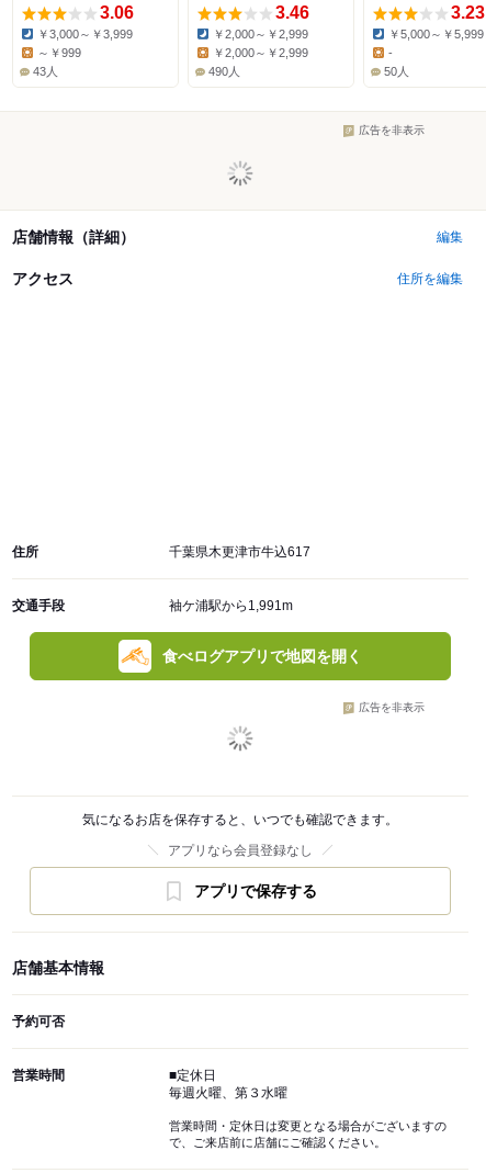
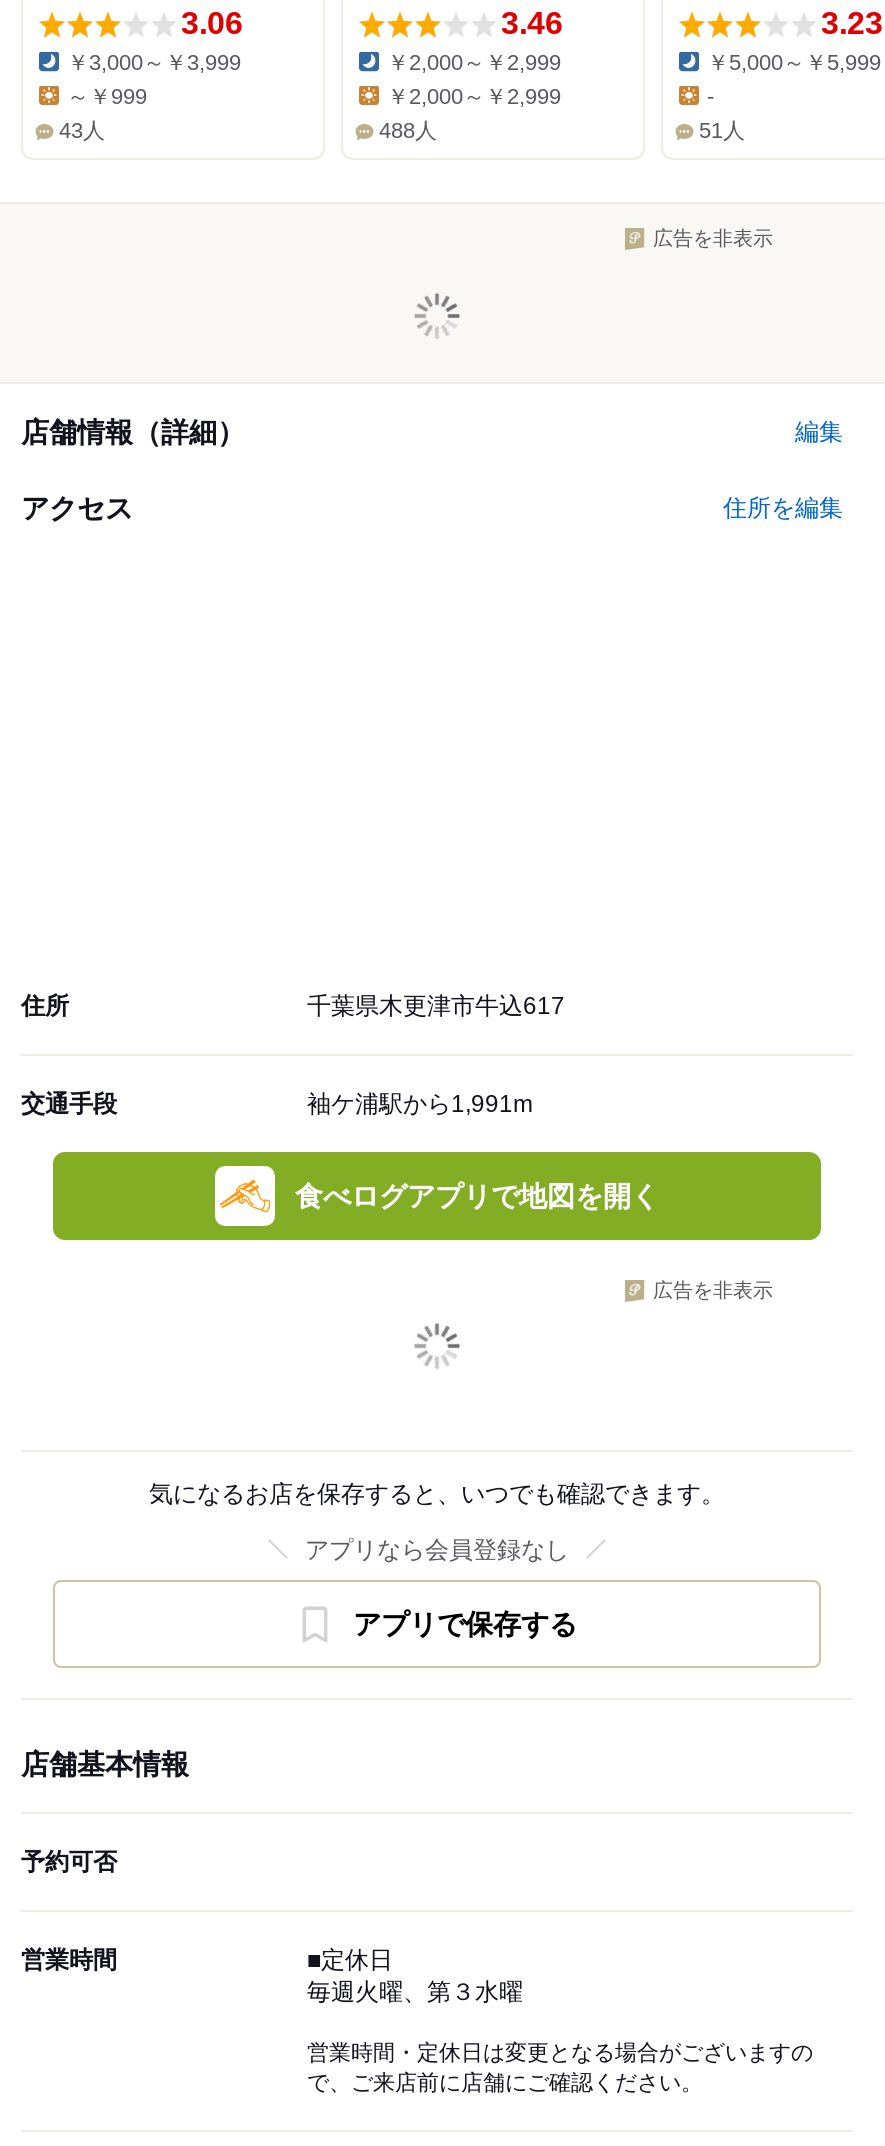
[208,65,240,78] 490人 -> [379,119,437,143] 488人
[384,65,409,78] 50人 -> [699,119,745,143] 51人

